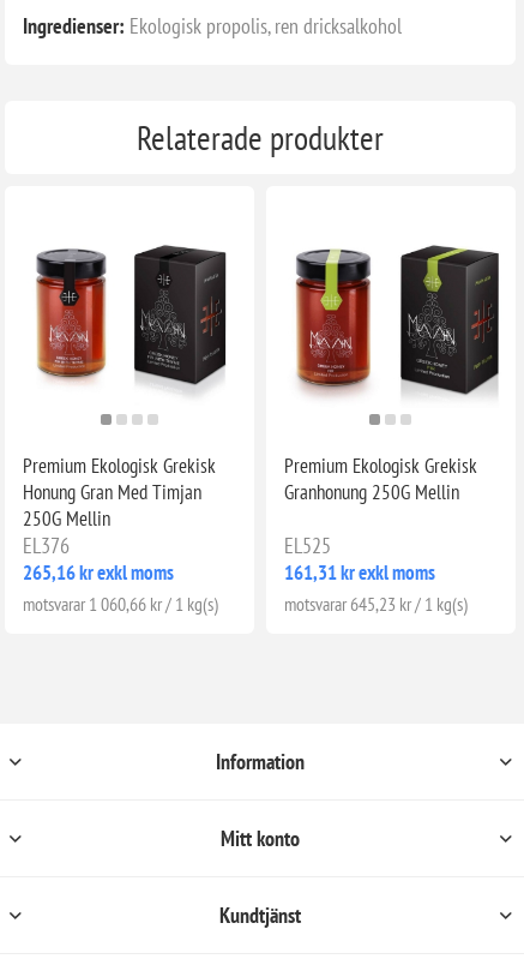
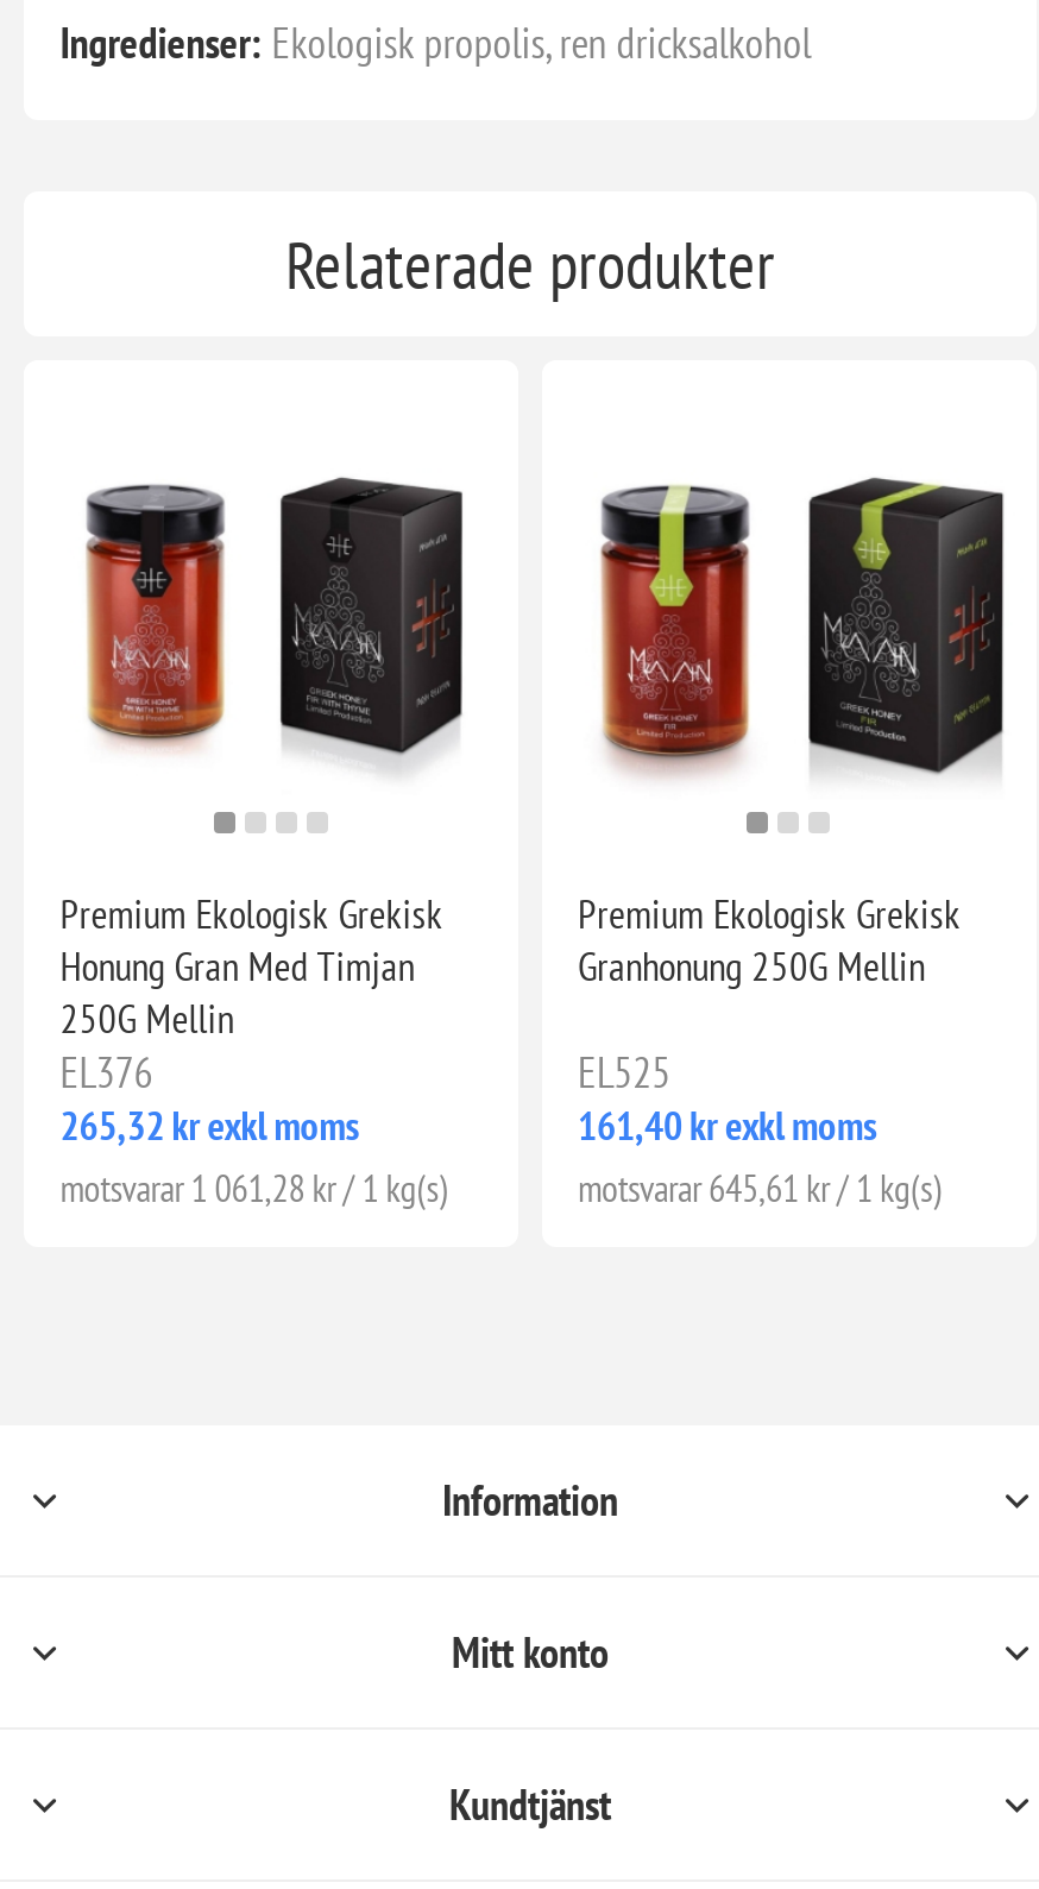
[23,560,174,586] 265,16 kr exkl moms -> [60,1101,359,1153] 265,32 kr exkl moms
[284,560,435,586] 161,31 kr exkl moms -> [578,1101,877,1153] 161,40 kr exkl moms
[23,592,218,616] motsvarar 1 060,66 kr / 1 kg(s) -> [60,1165,447,1212] motsvarar 1 061,28 kr / 1 kg(s)
[284,592,468,616] motsvarar 645,23 kr / 1 kg(s) -> [578,1165,942,1212] motsvarar 645,61 kr / 1 kg(s)

